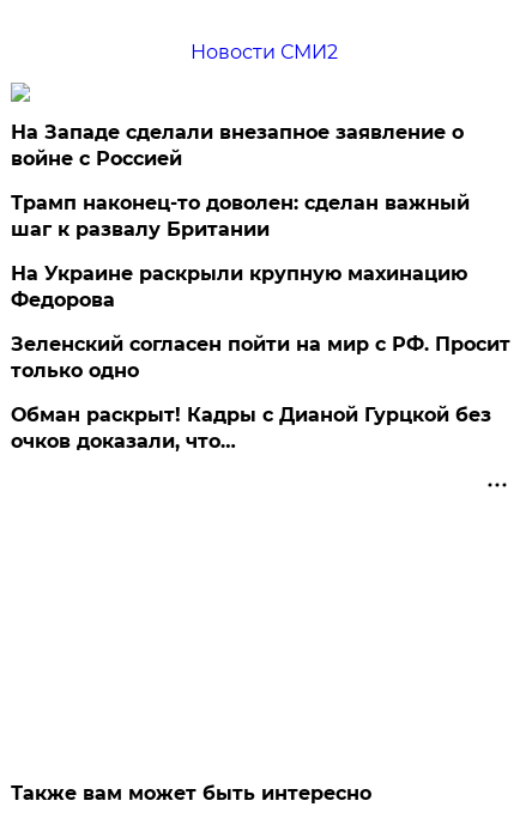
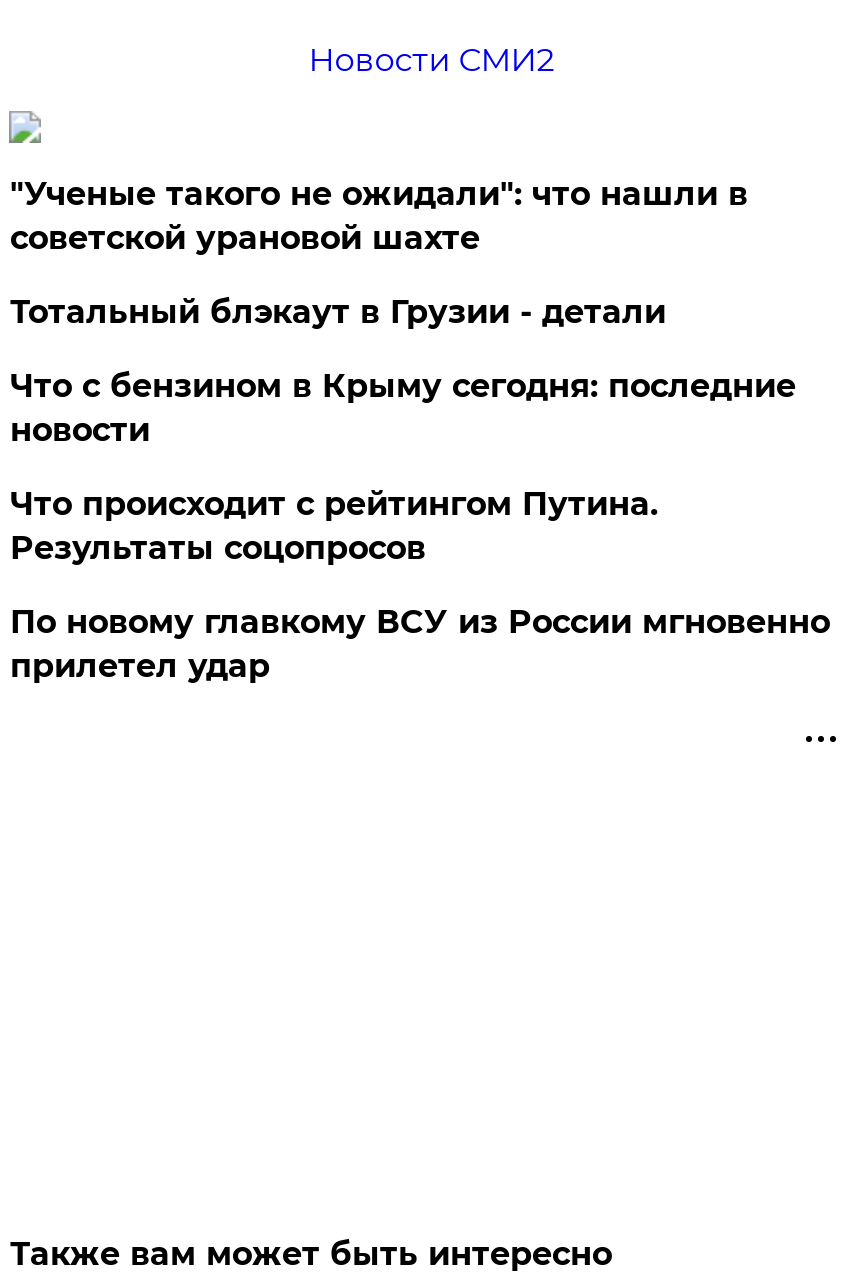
[11,121,464,170] На Западе сделали внезапное заявление о | войне с Россией -> [10,175,748,257] "Ученые такого не ожидали": что нашли в | советской урановой шахте
[11,192,470,241] Трамп наконец-то доволен: сделан важный | шаг к развалу Британии -> [10,293,666,331] Тотальный блэкаут в Грузии - детали
[11,263,468,312] На Украине раскрыли крупную махинацию | Федорова -> [10,367,796,449] Что с бензином в Крыму сегодня: последние | новости
[11,333,511,382] Зеленский согласен пойти на мир с РФ. Просит | только одно -> [10,485,658,567] Что происходит с рейтингом Путина. | Результаты соцопросов
[11,404,492,453] Обман раскрыт! Кадры с Дианой Гурцкой без | очков доказали, что… -> [10,603,830,685] По новому главкому ВСУ из России мгновенно | прилетел удар

